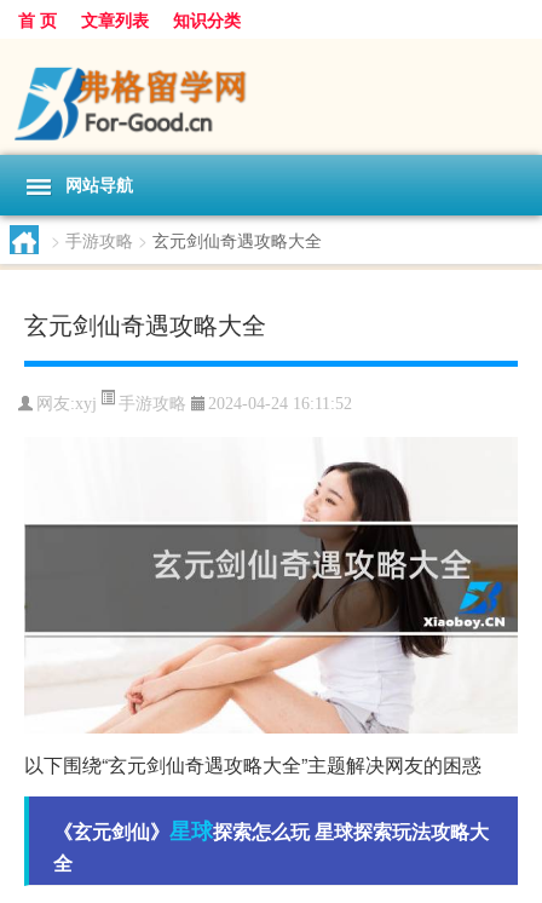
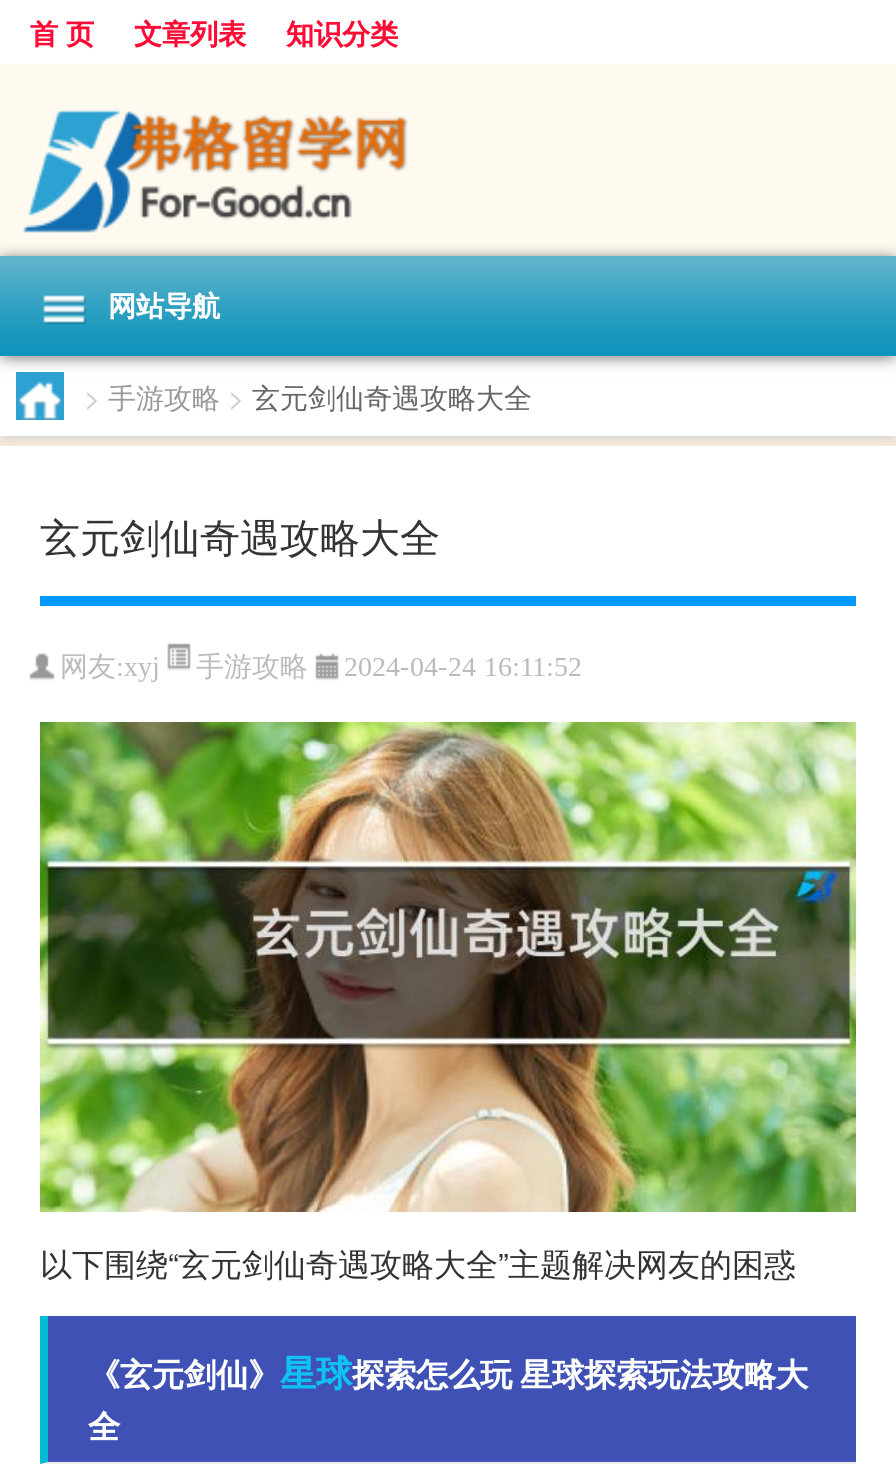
[24,437,519,734] [image] -> [38,720,858,1214] [image]

